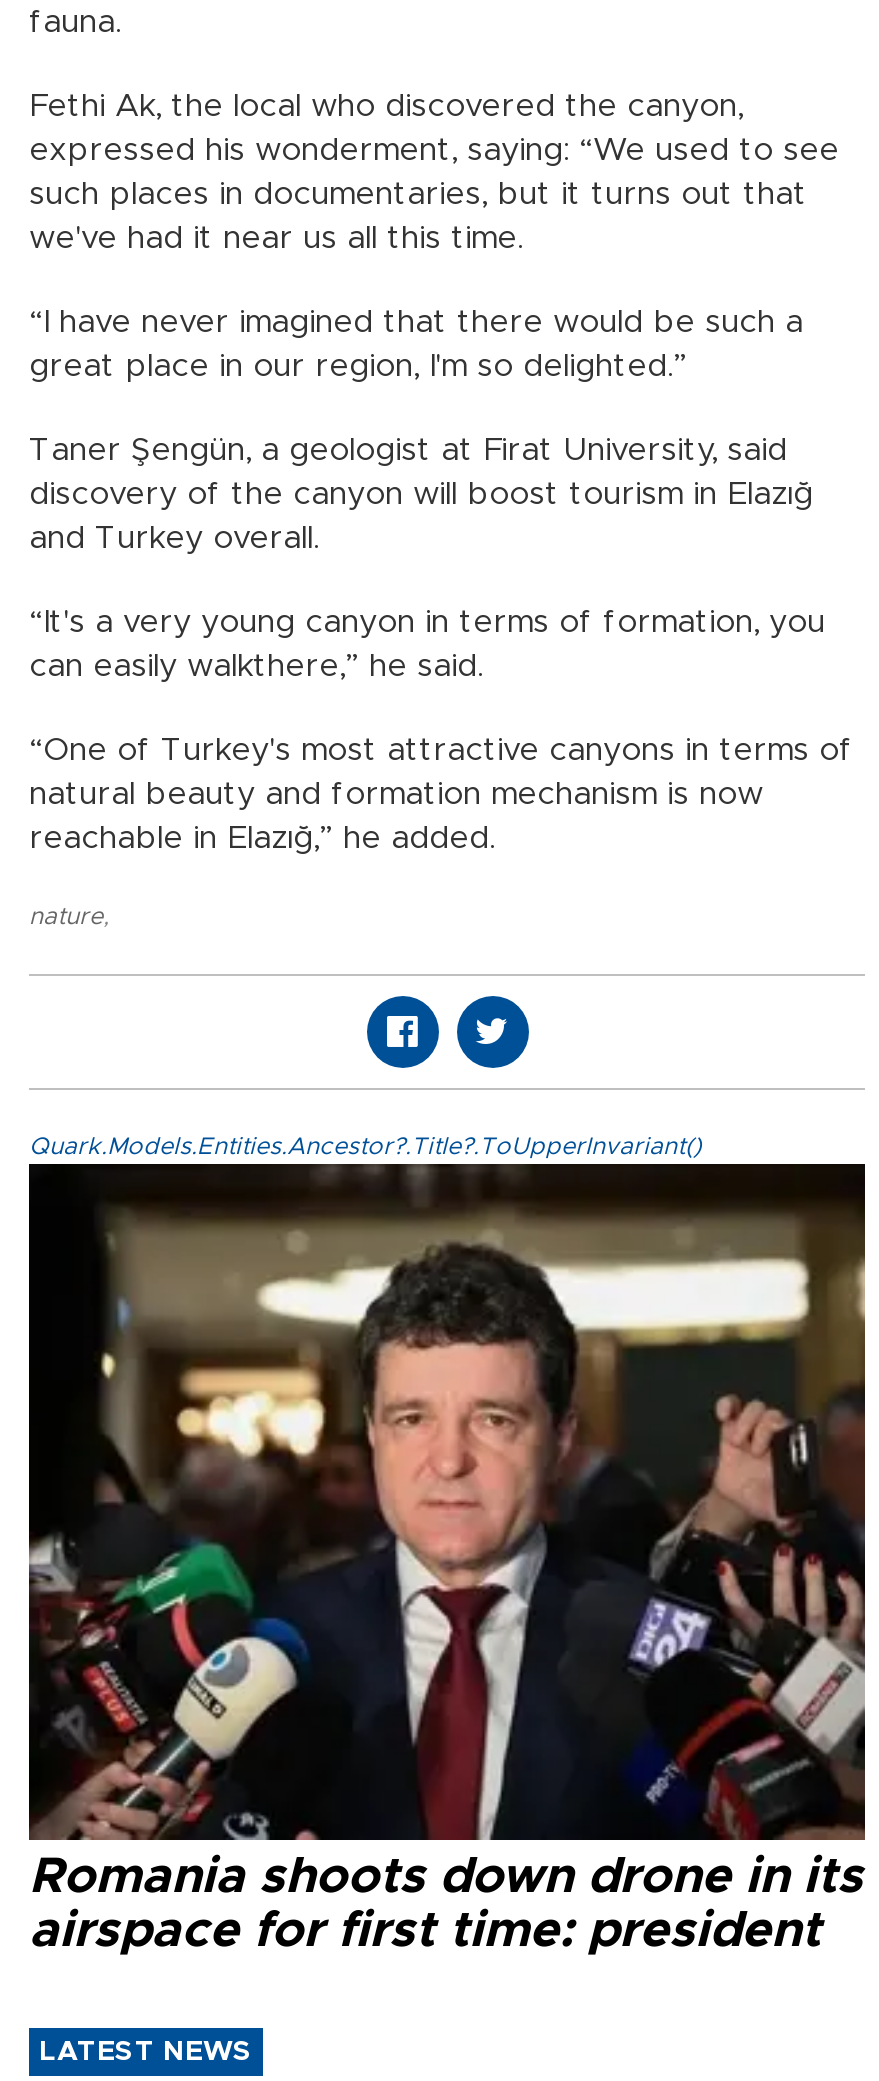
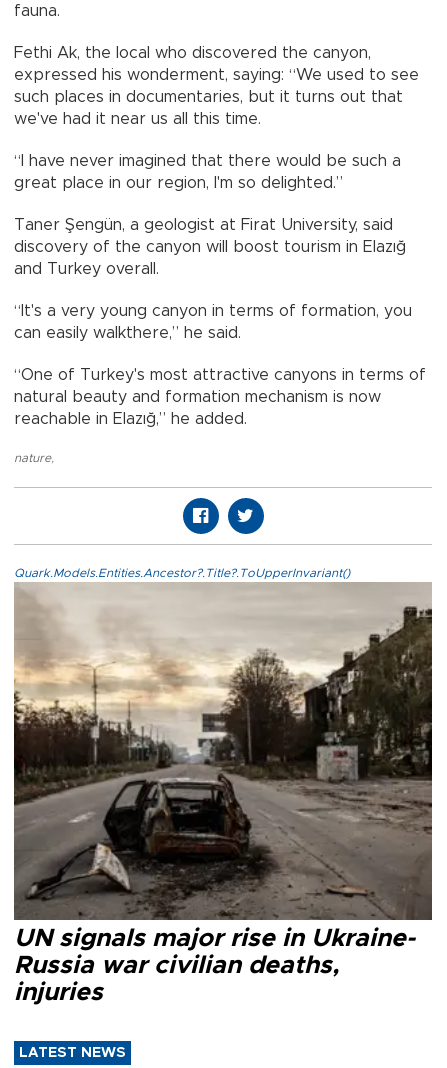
[27,1164,867,1955] [image] | Romania shoots down drone in its | airspace for first time: president -> [13,582,432,1004] [image] | UN signals major rise in Ukraine- | Russia war civilian deaths, | injuries

